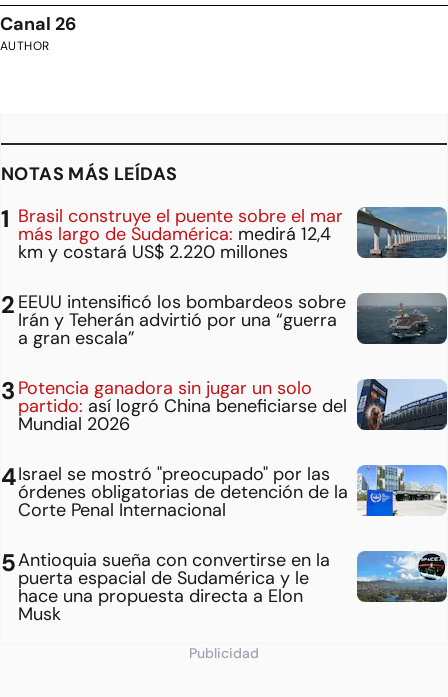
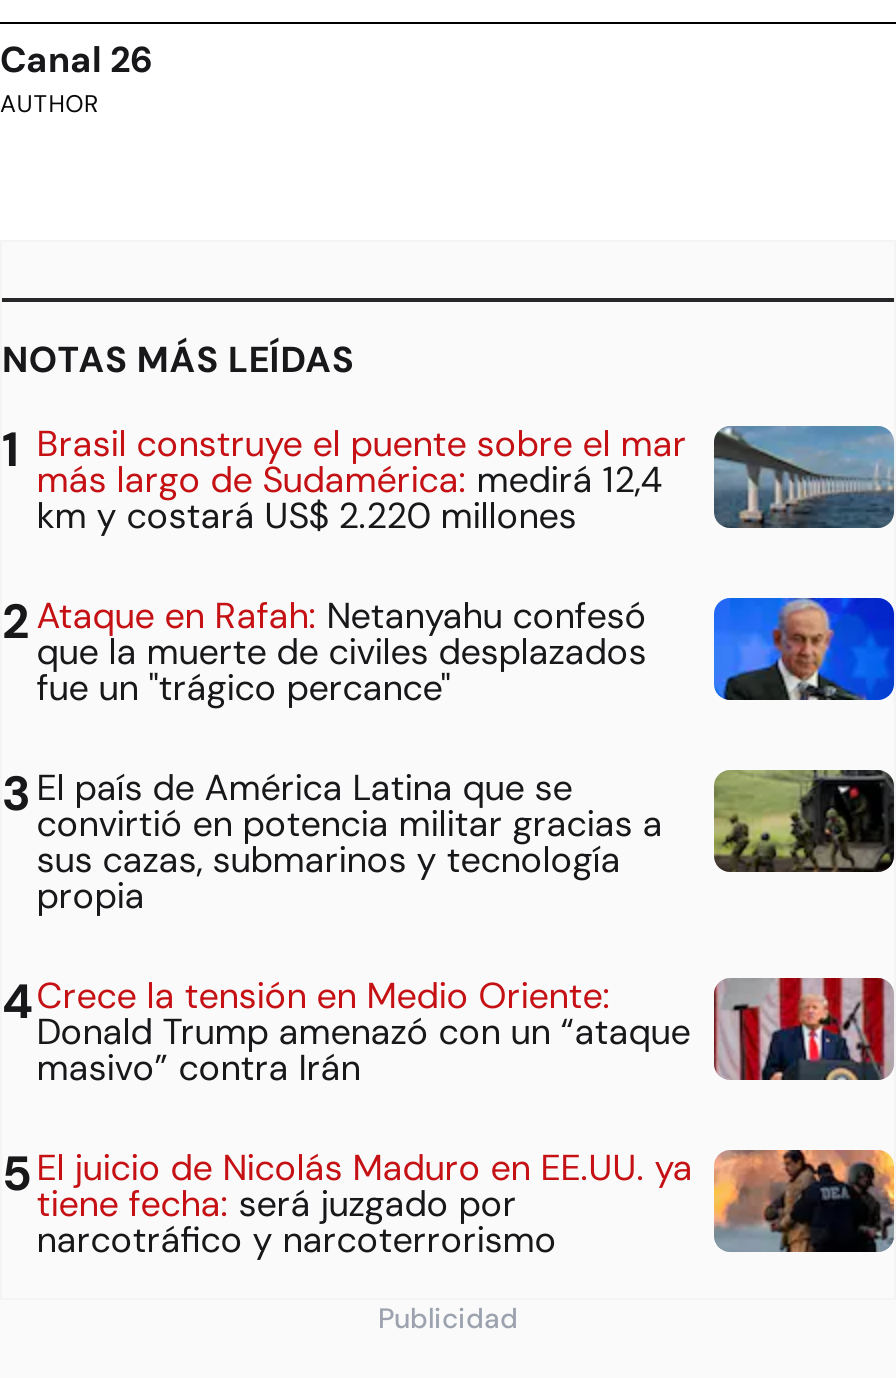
[18,290,445,350] [image] | EEUU intensificó los bombardeos sobre | Irán y Teherán advirtió por una “guerra | a gran escala” -> [37,591,890,711] [image] | Ataque en Rafah: Netanyahu confesó | que la muerte de civiles desplazados | fue un "trágico percance"
[18,376,445,436] [image] | Potencia ganadora sin jugar un solo | partido: así logró China beneficiarse del | Mundial 2026 -> [37,763,890,919] [image] | El país de América Latina que se | convirtió en potencia militar gracias a | sus cazas, submarinos y tecnología | propia
[18,462,445,534] [image] | Israel se mostró "preocupado" por las | órdenes obligatorias de detención de la | Corte Penal Internacional -> [37,942,890,1091] [image] | Crece la tensión en Medio Oriente: | Donald Trump amenazó con un “ataque | masivo” contra Irán
[18,548,445,626] [image] | Antioquia sueña con convertirse en la | puerta espacial de Sudamérica y le | hace una propuesta directa a Elon | Musk -> [37,1114,890,1263] [image] | El juicio de Nicolás Maduro en EE.UU. ya | tiene fecha: será juzgado por | narcotráfico y narcoterrorismo

